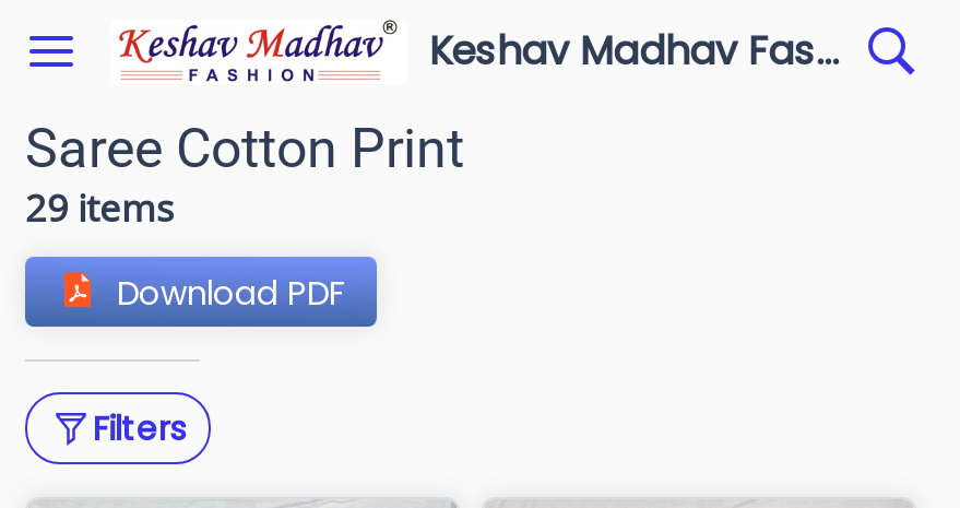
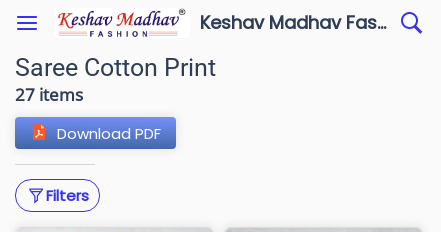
[25,182,174,233] 29 items -> [15,83,83,106] 27 items

